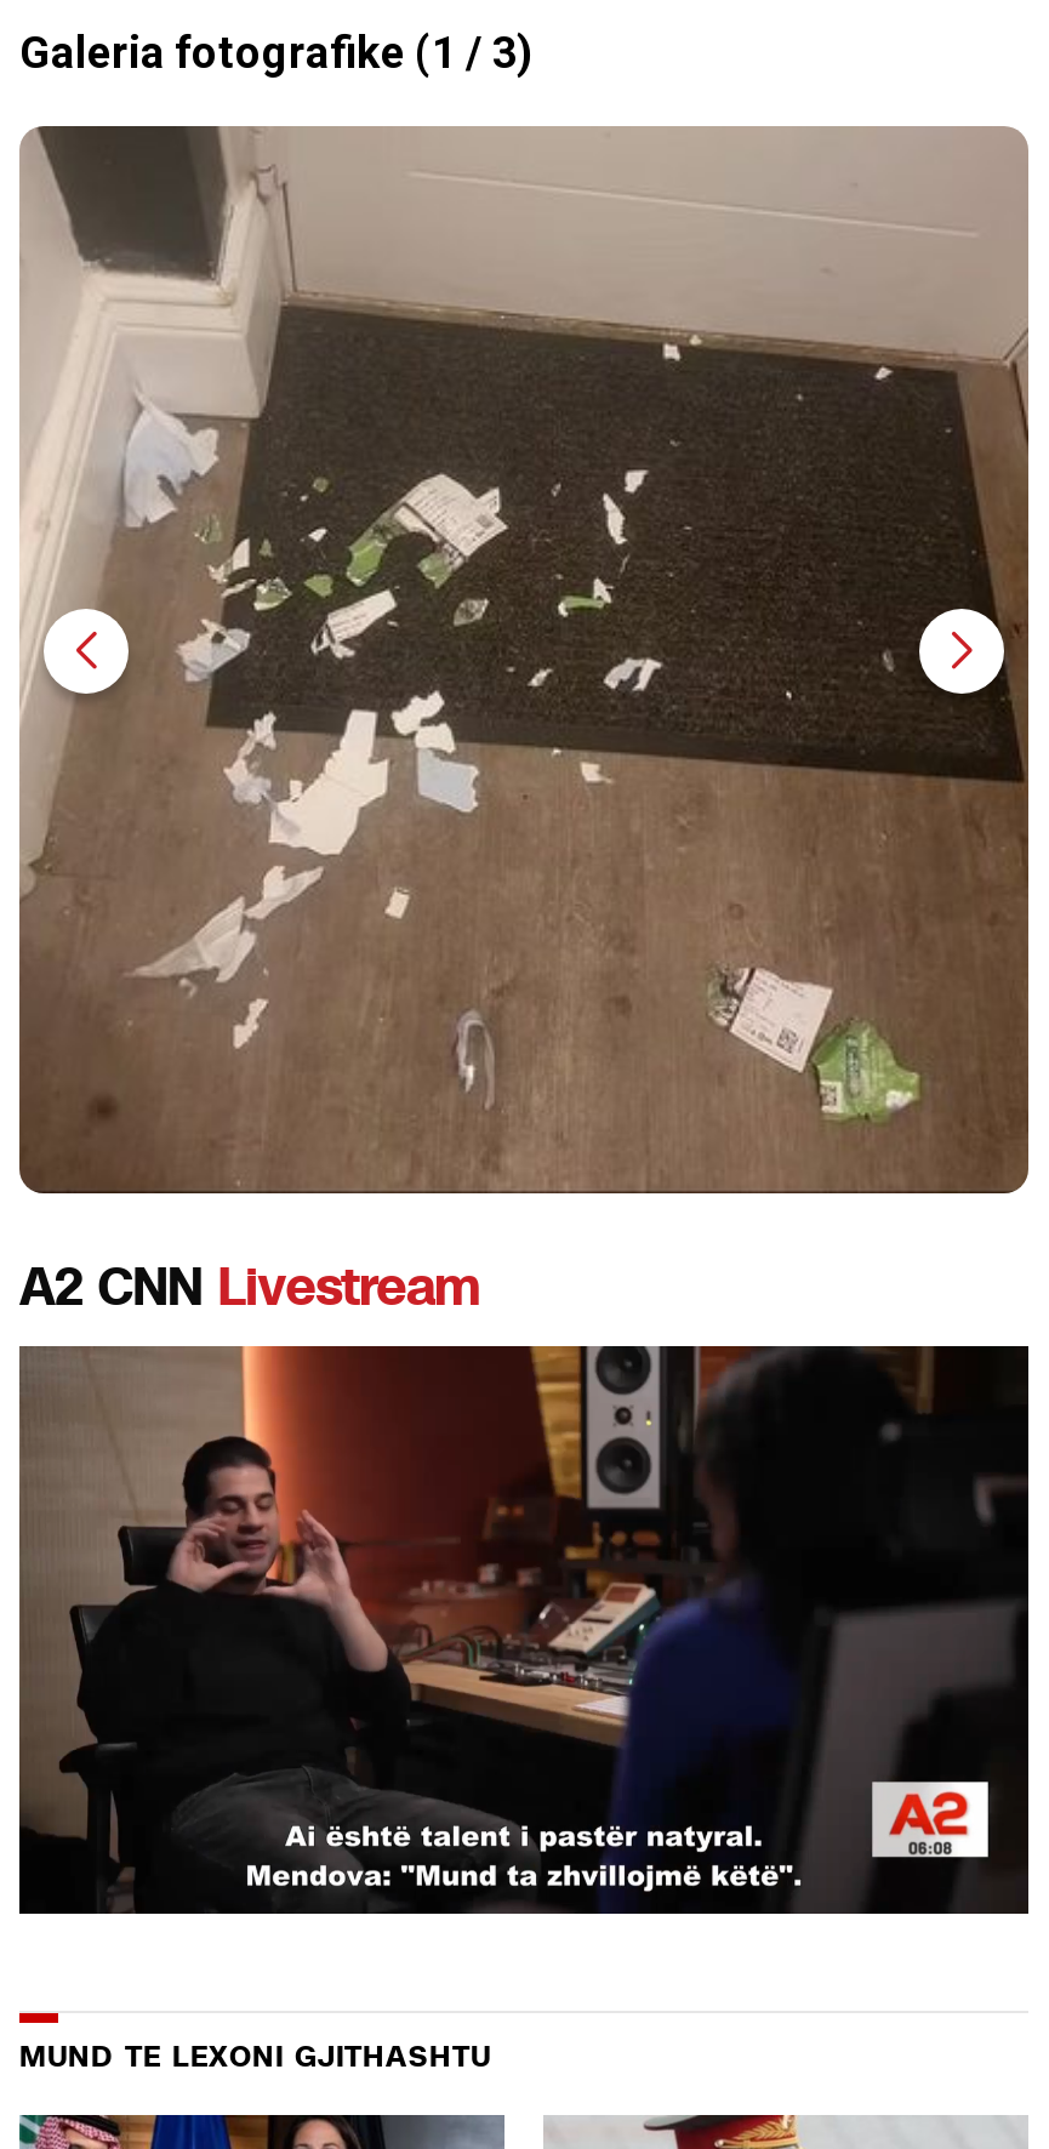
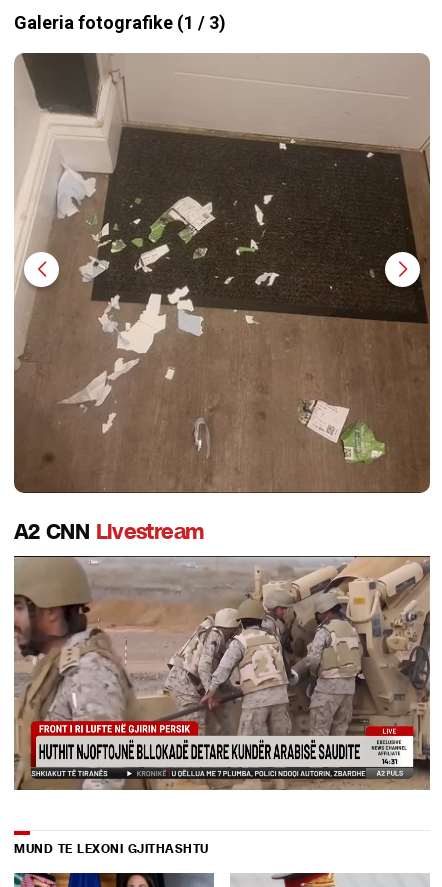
[17,1344,1031,1916] [image] -> [13,555,431,791] [image]

